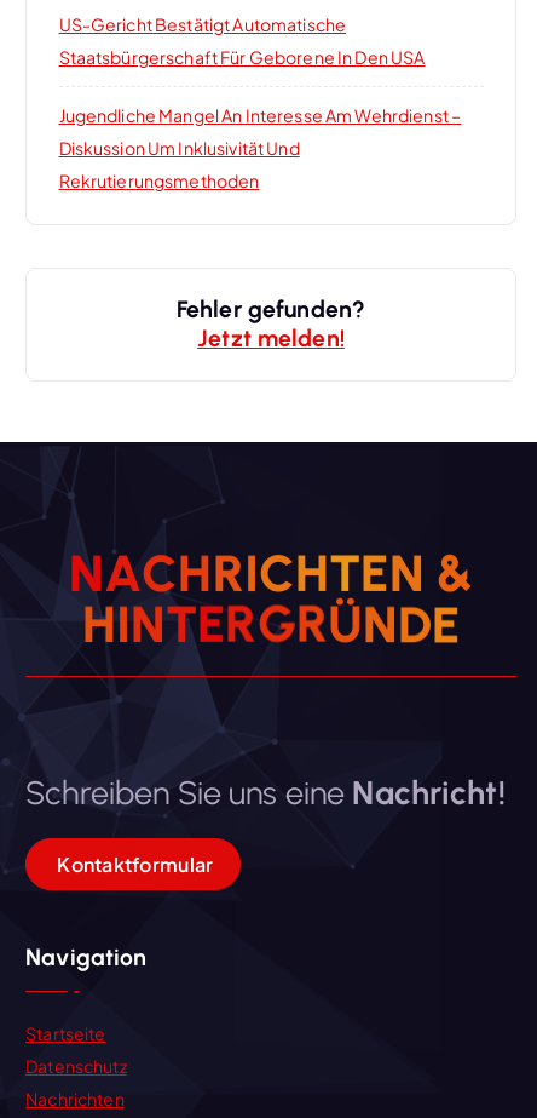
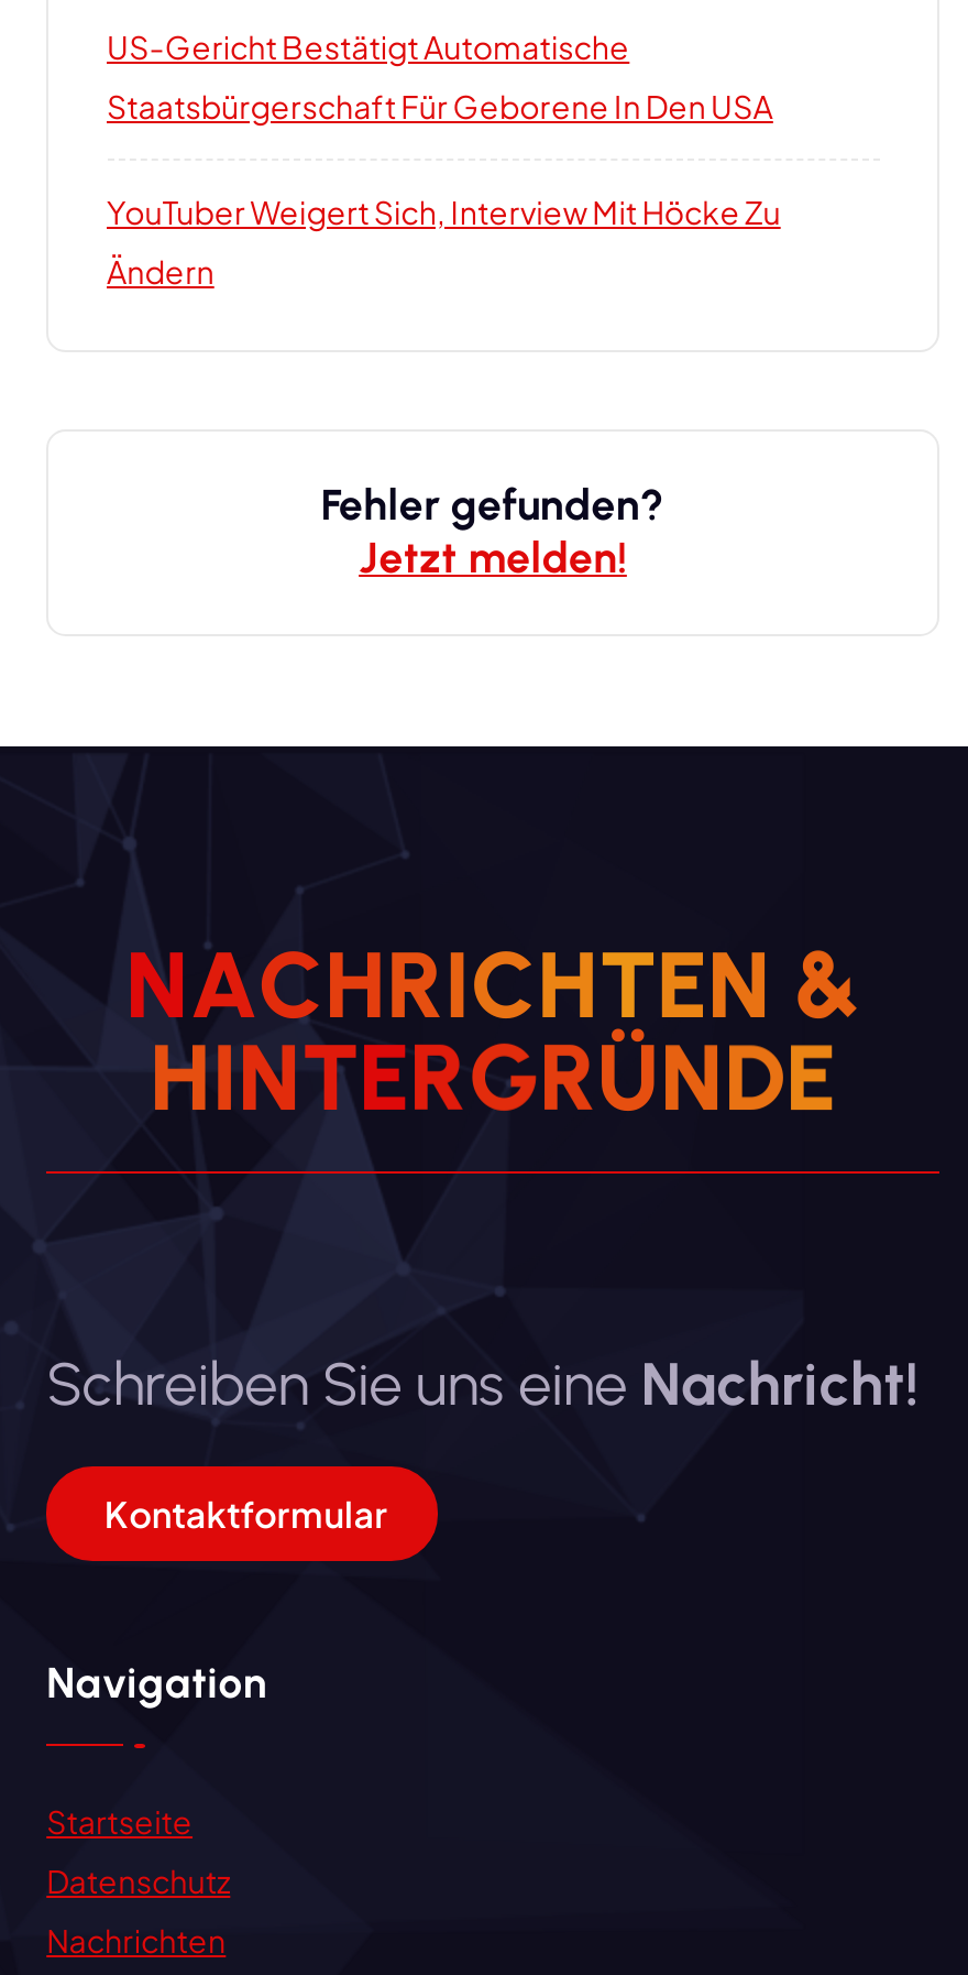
[59,104,461,191] Jugendliche Mangel An Interesse Am Wehrdienst – | Diskussion Um Inklusivität Und | Rekrutierungsmethoden -> [107,191,781,290] YouTuber Weigert Sich, Interview Mit Höcke Zu | Ändern

